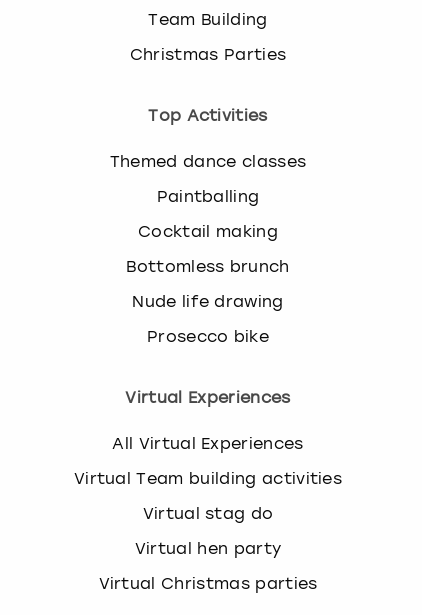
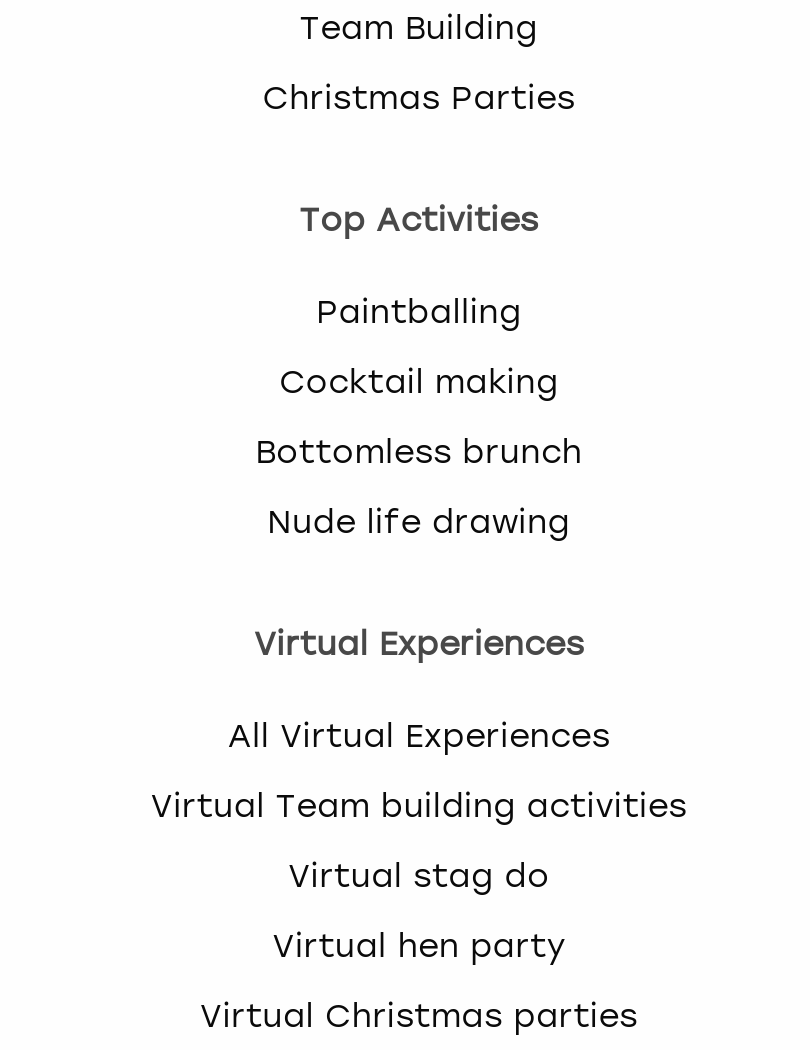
[110,152,306,171] Themed dance classes -> none
[147,327,269,346] Prosecco bike -> none

